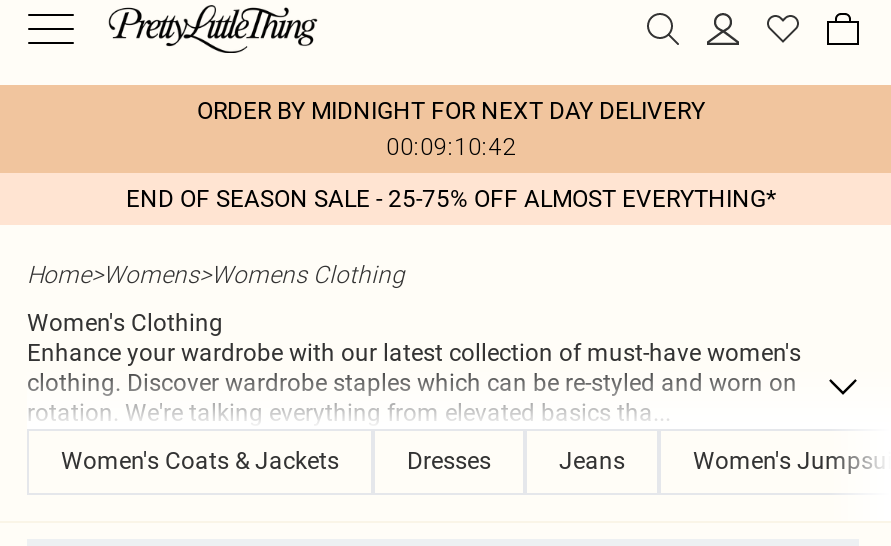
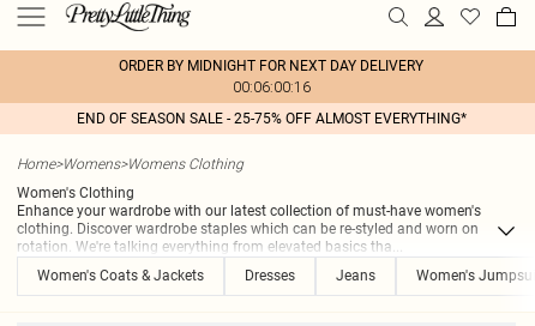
[386,131,516,161] 00:09:10:42 -> [232,78,310,96] 00:06:00:16

